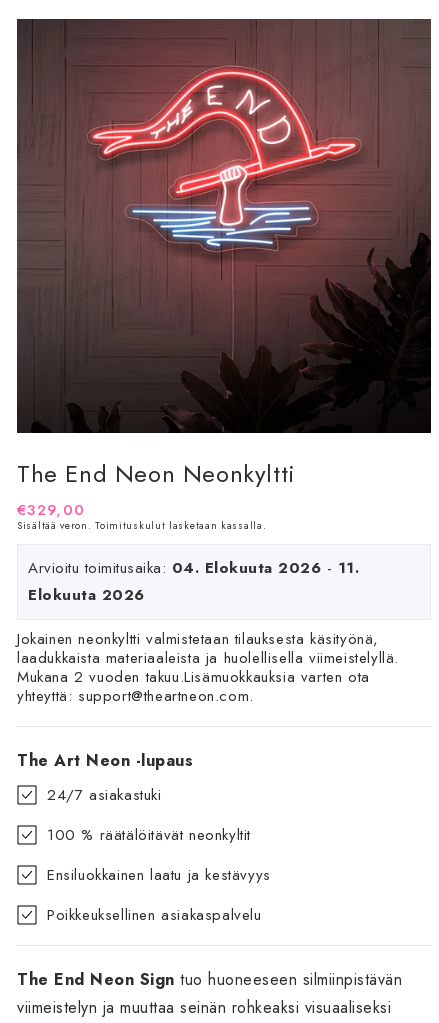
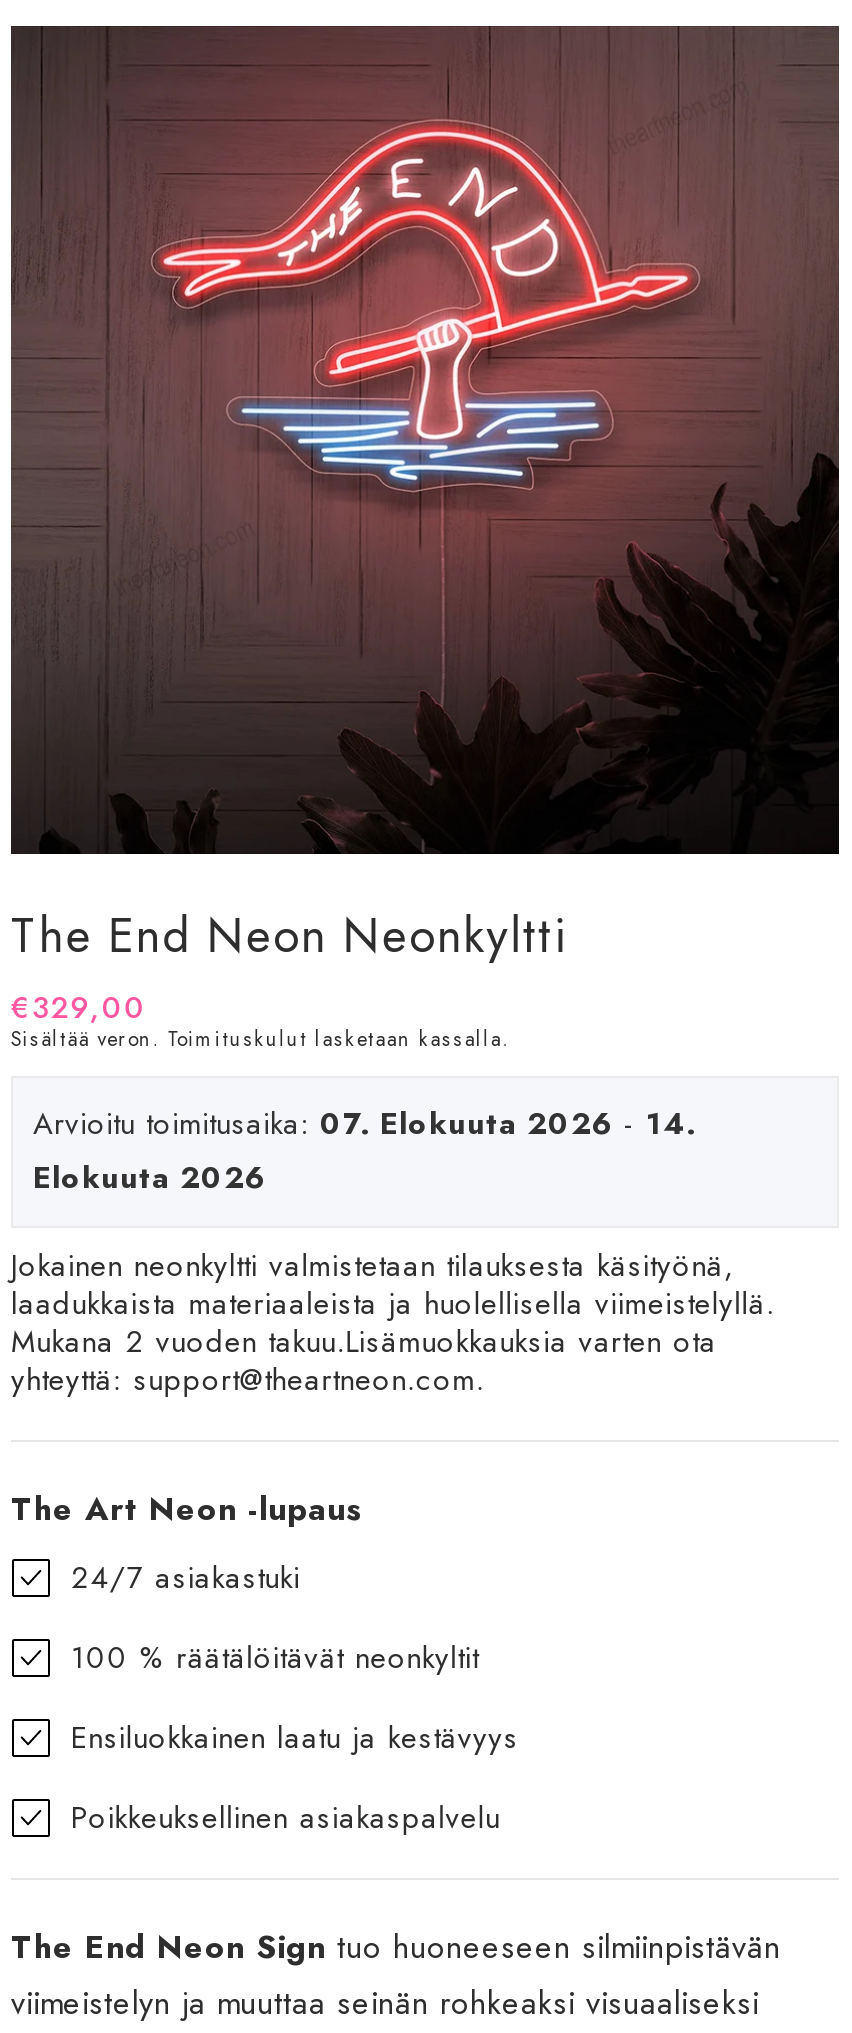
[28,557,359,579] Arvioitu toimitusaika: 04. Elokuuta 2026 - 11. -> [33,1102,695,1146] Arvioitu toimitusaika: 07. Elokuuta 2026 - 14.

